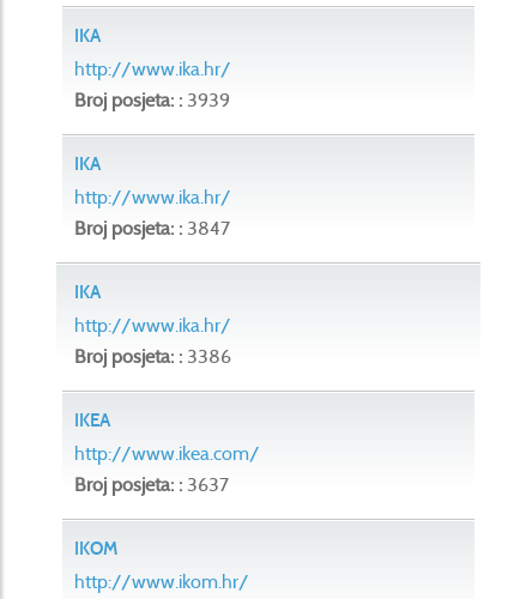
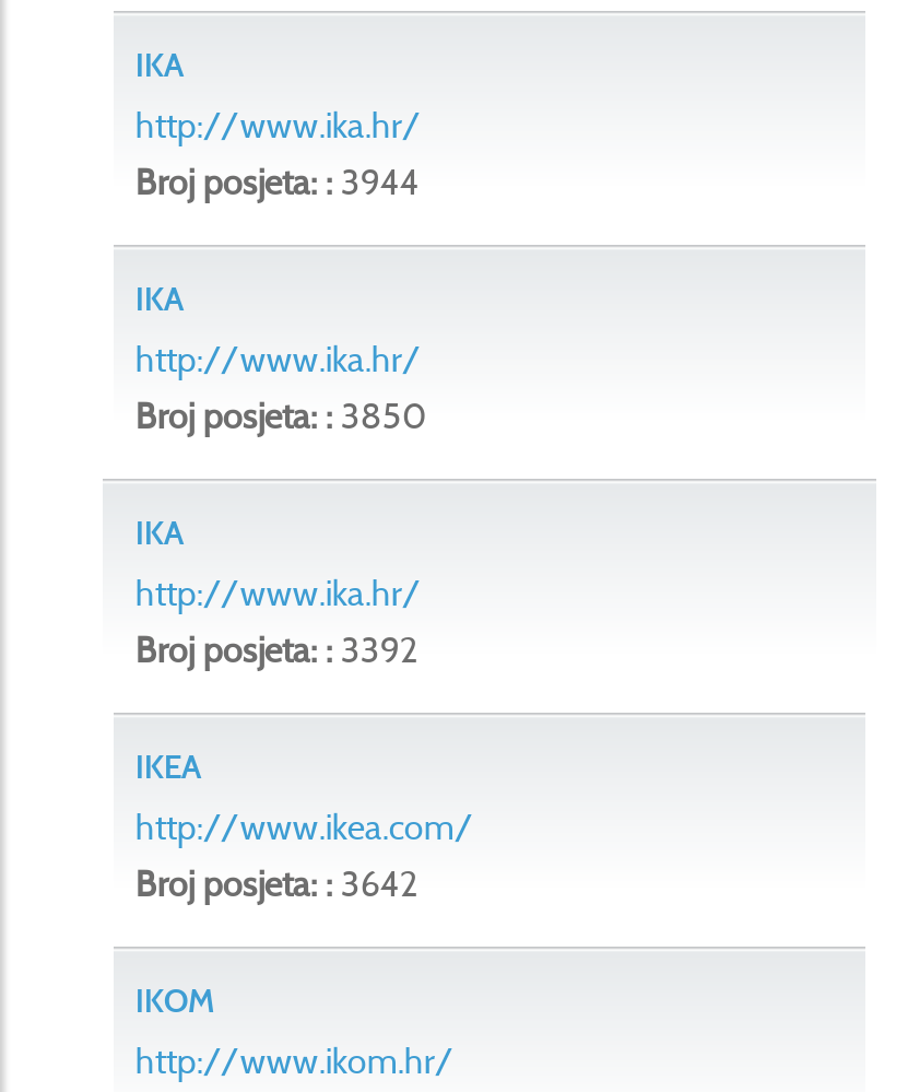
[74,89,230,111] Broj posjeta: : 3939 -> [135,162,419,203] Broj posjeta: : 3944
[74,217,230,240] Broj posjeta: : 3847 -> [135,396,426,437] Broj posjeta: : 3850
[74,345,231,368] Broj posjeta: : 3386 -> [135,630,417,671] Broj posjeta: : 3392
[74,473,229,496] Broj posjeta: : 3637 -> [135,864,417,905] Broj posjeta: : 3642

